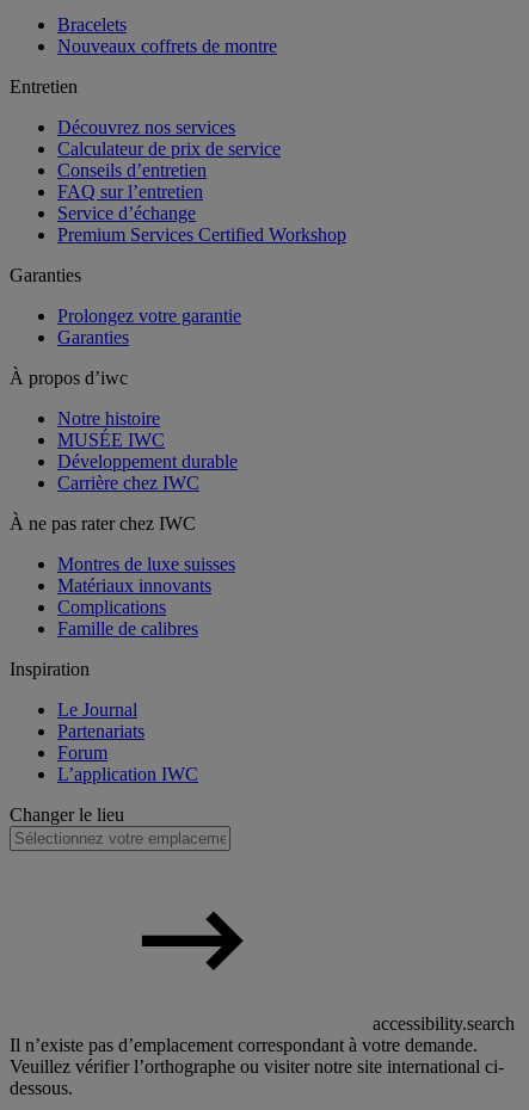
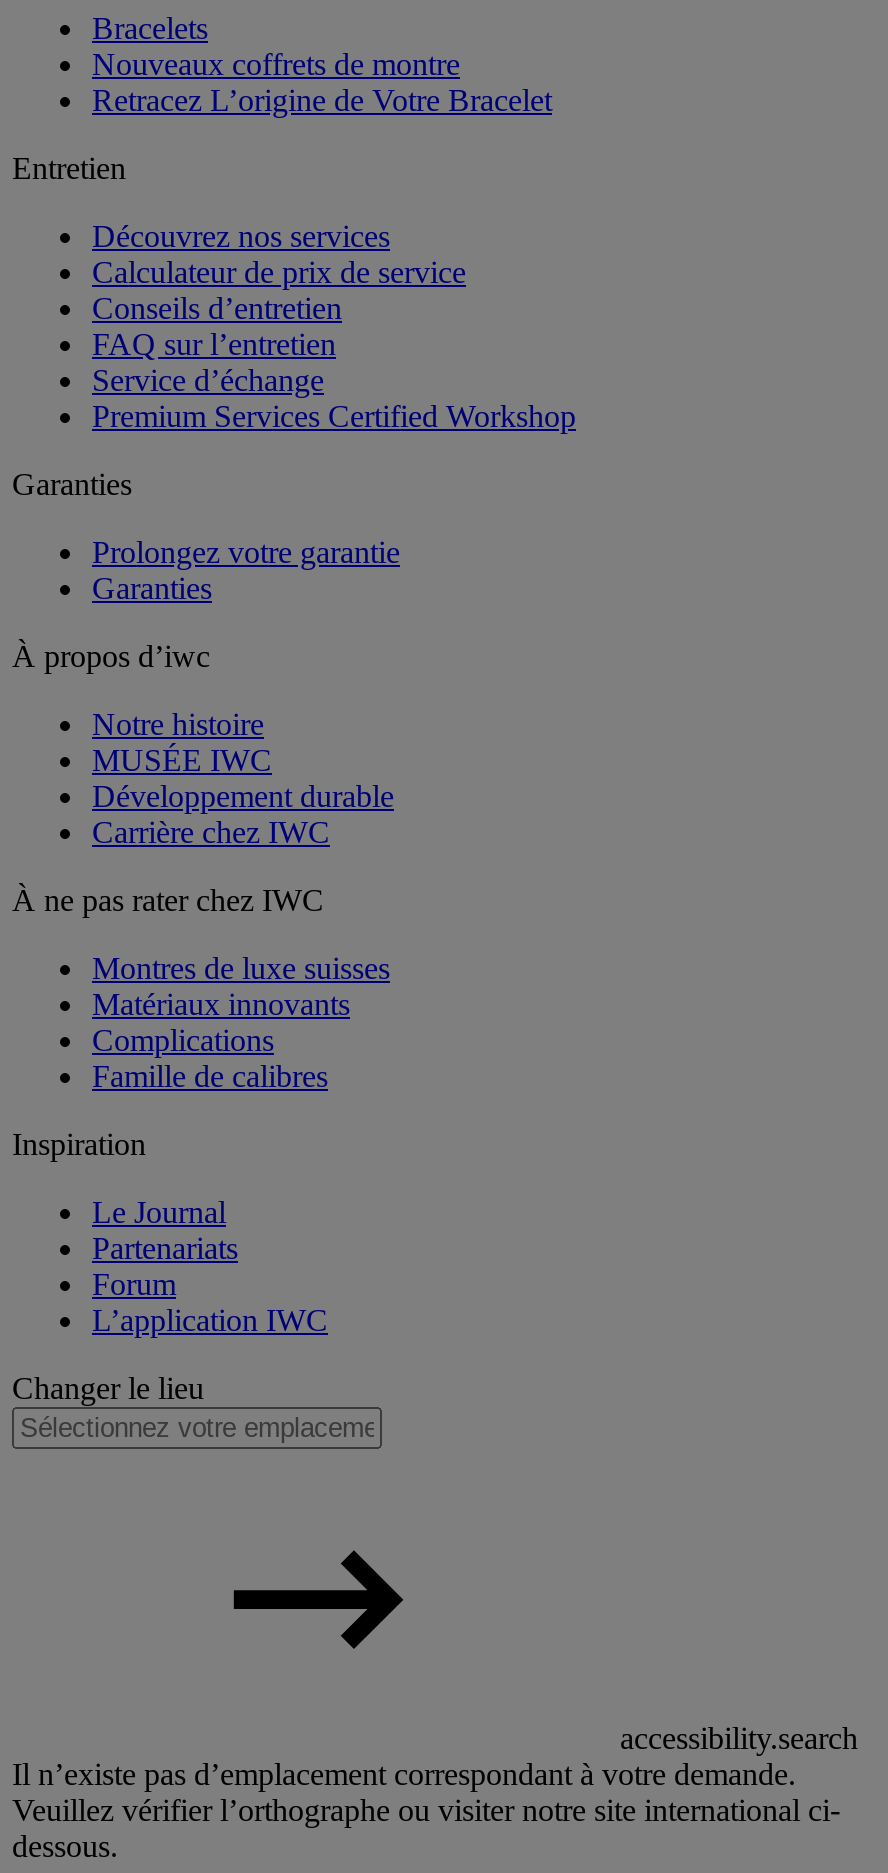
none -> [92,83,552,117] Retracez L’origine de Votre Bracelet

